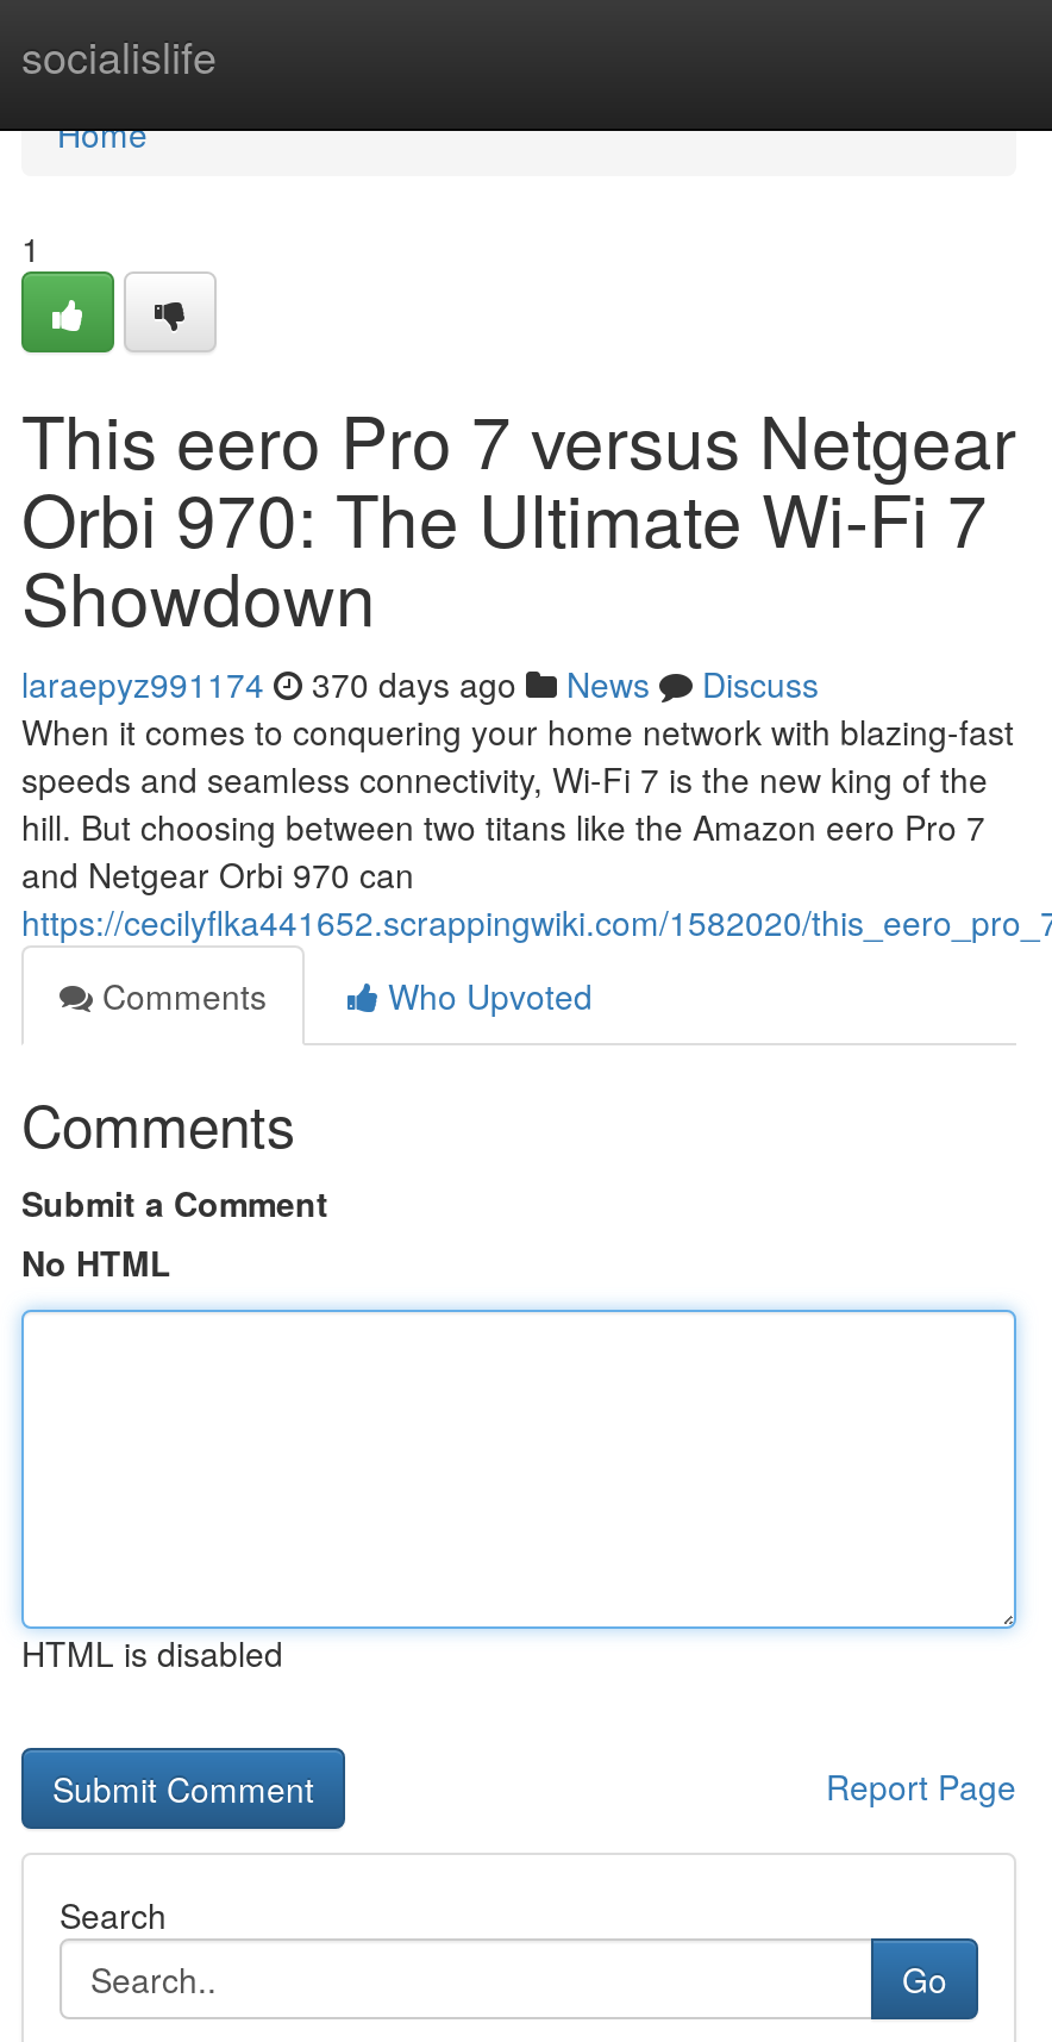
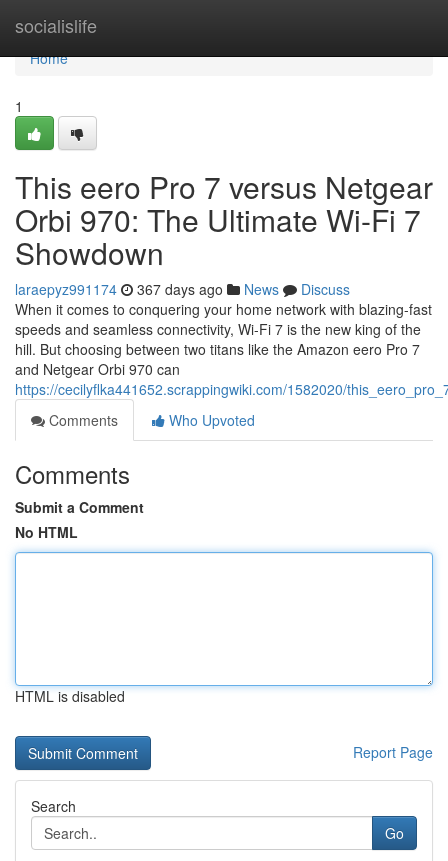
[21,660,819,707] laraepyz991174 370 days ago News Discuss -> [15,279,350,299] laraepyz991174 367 days ago News Discuss

